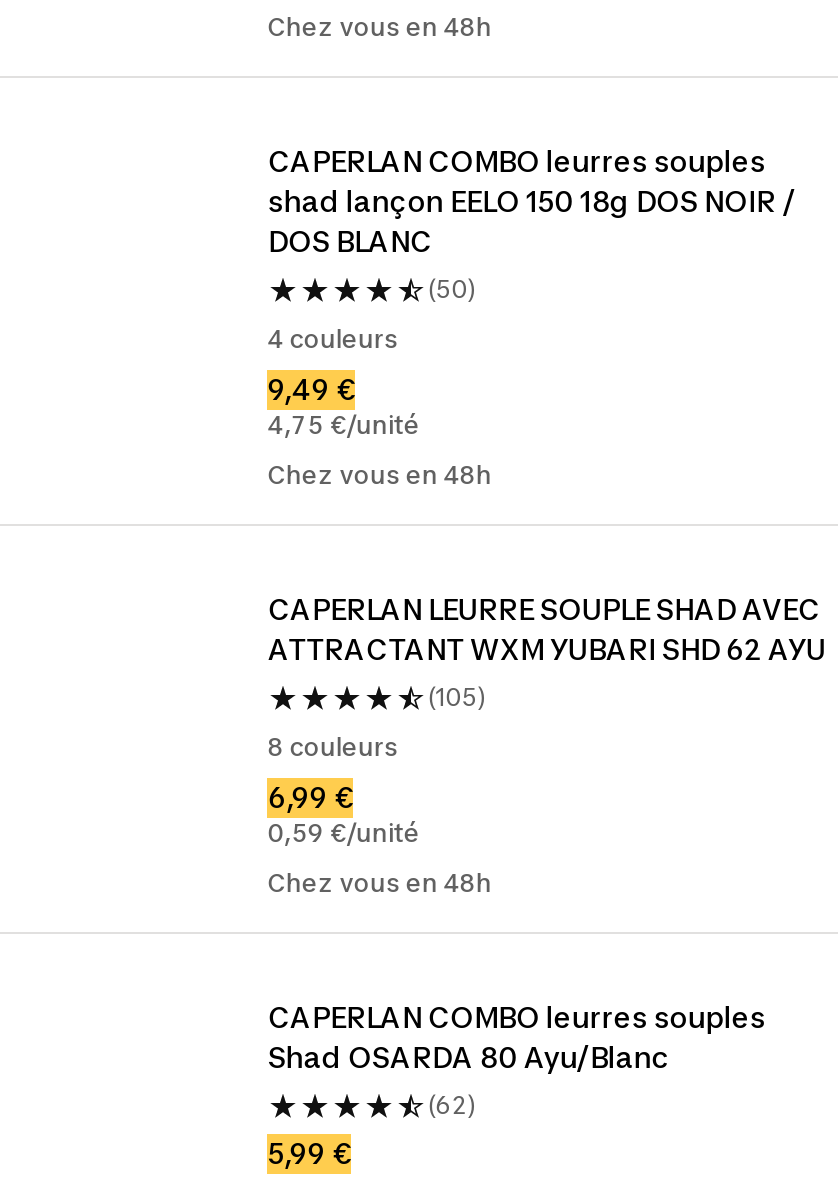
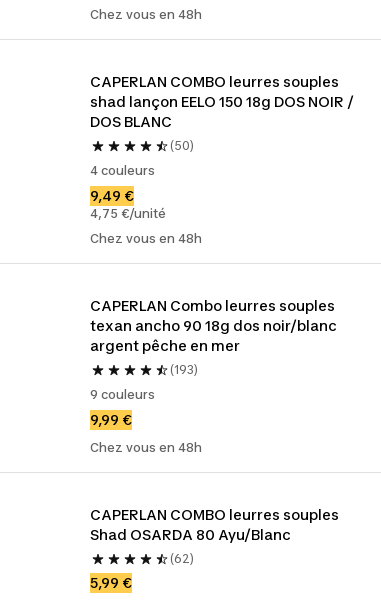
[268,592,826,666] CAPERLAN LEURRE SOUPLE SHAD AVEC | ATTRACTANT WXM YUBARI SHD 62 AYU -> [90,297,337,354] CAPERLAN Combo leurres souples | texan ancho 90 18g dos noir/blanc | argent pêche en mer
[428,682,486,712] (105) -> [170,362,198,377] (193)
[268,732,398,762] 8 couleurs -> [90,387,155,402] 9 couleurs
[268,780,420,848] 6,99 € | 0,59 €/unité -> [90,411,132,428] 9,99 €

